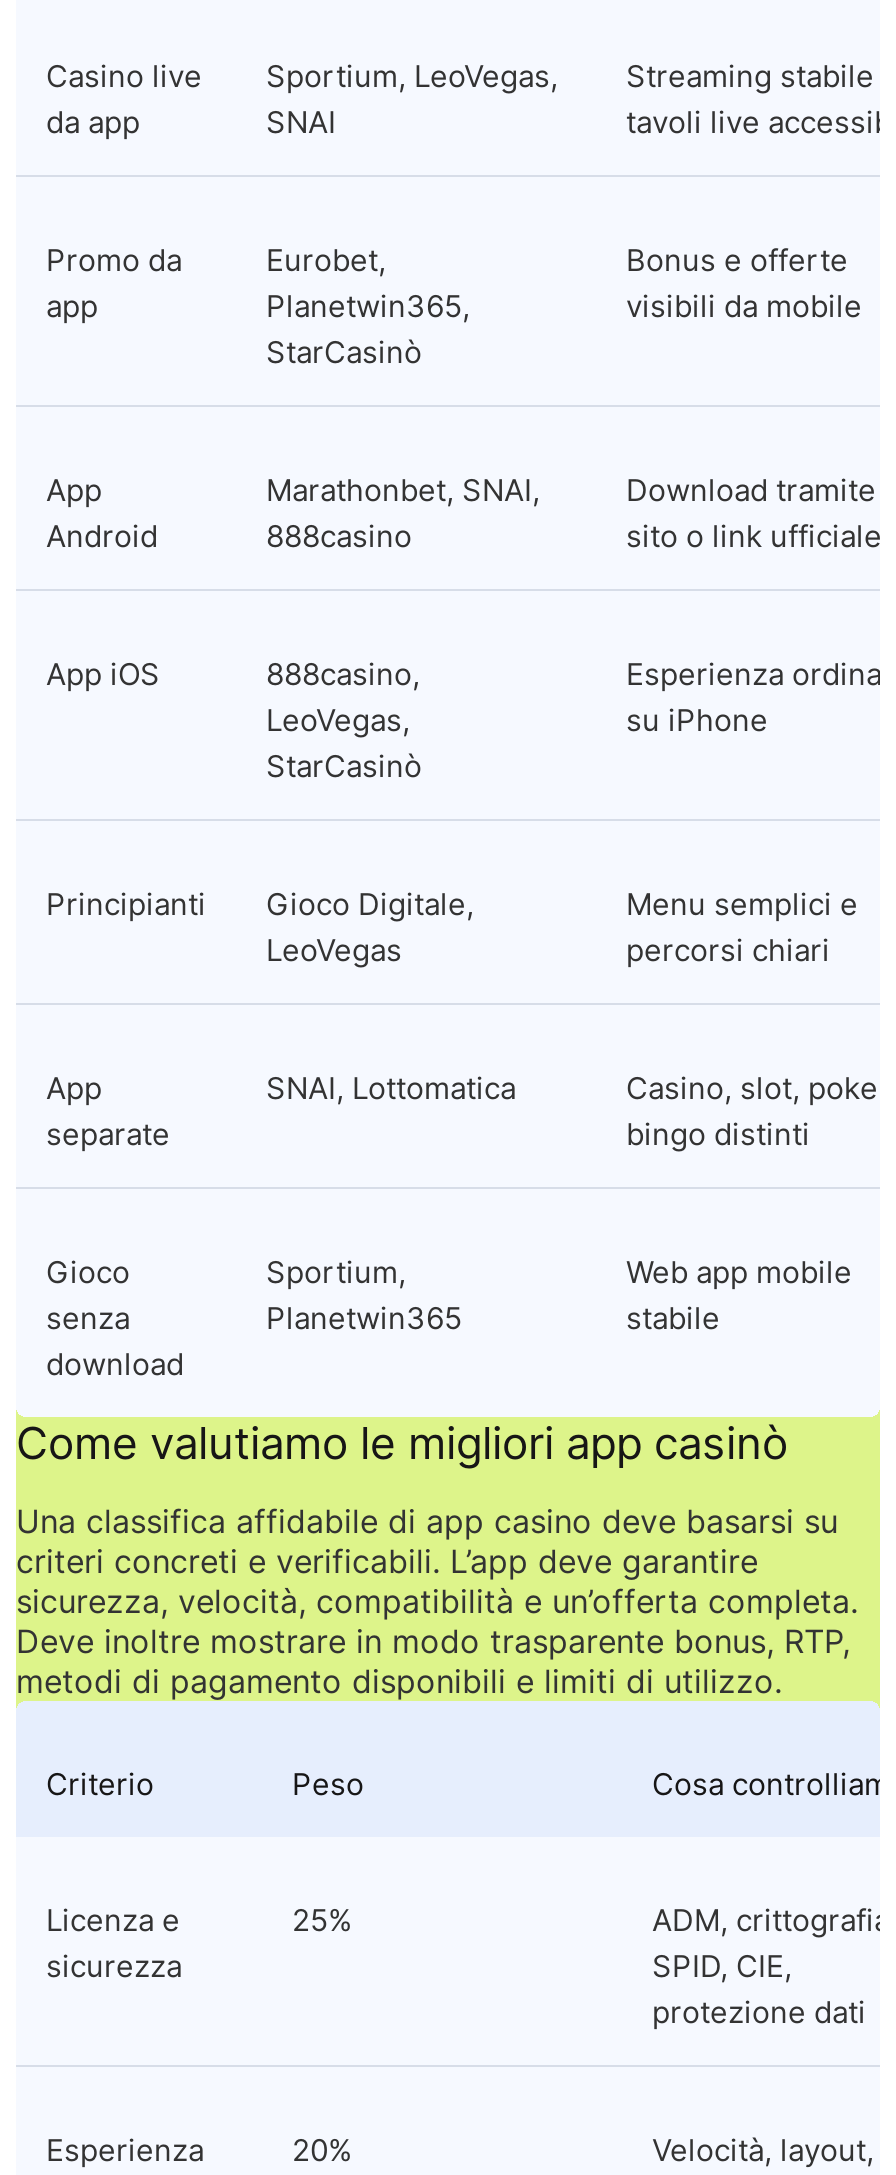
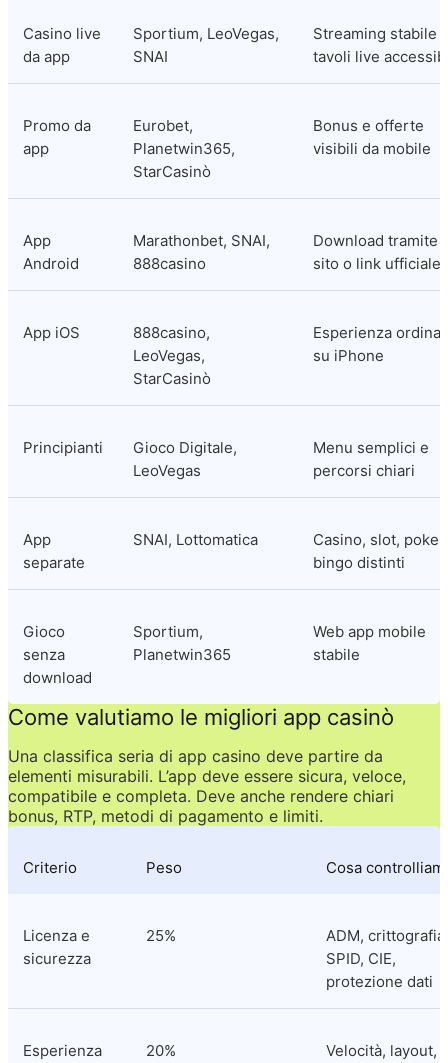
[16,1501,858,1701] Una classifica affidabile di app casino deve basarsi su | criteri concreti e verificabili. L’app deve garantire | sicurezza, velocità, compatibilità e un’offerta completa. | Deve inoltre mostrare in modo trasparente bonus, RTP, | metodi di pagamento disponibili e limiti di utilizzo. -> [8,746,406,826] Una classifica seria di app casino deve partire da | elementi misurabili. L’app deve essere sicura, veloce, | compatibile e completa. Deve anche rendere chiari | bonus, RTP, metodi di pagamento e limiti.

